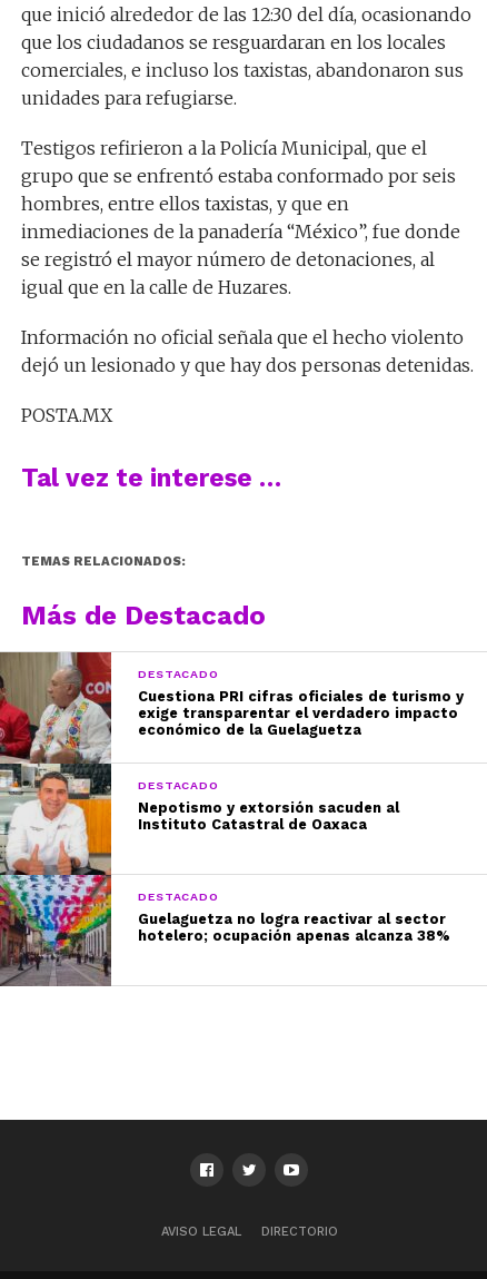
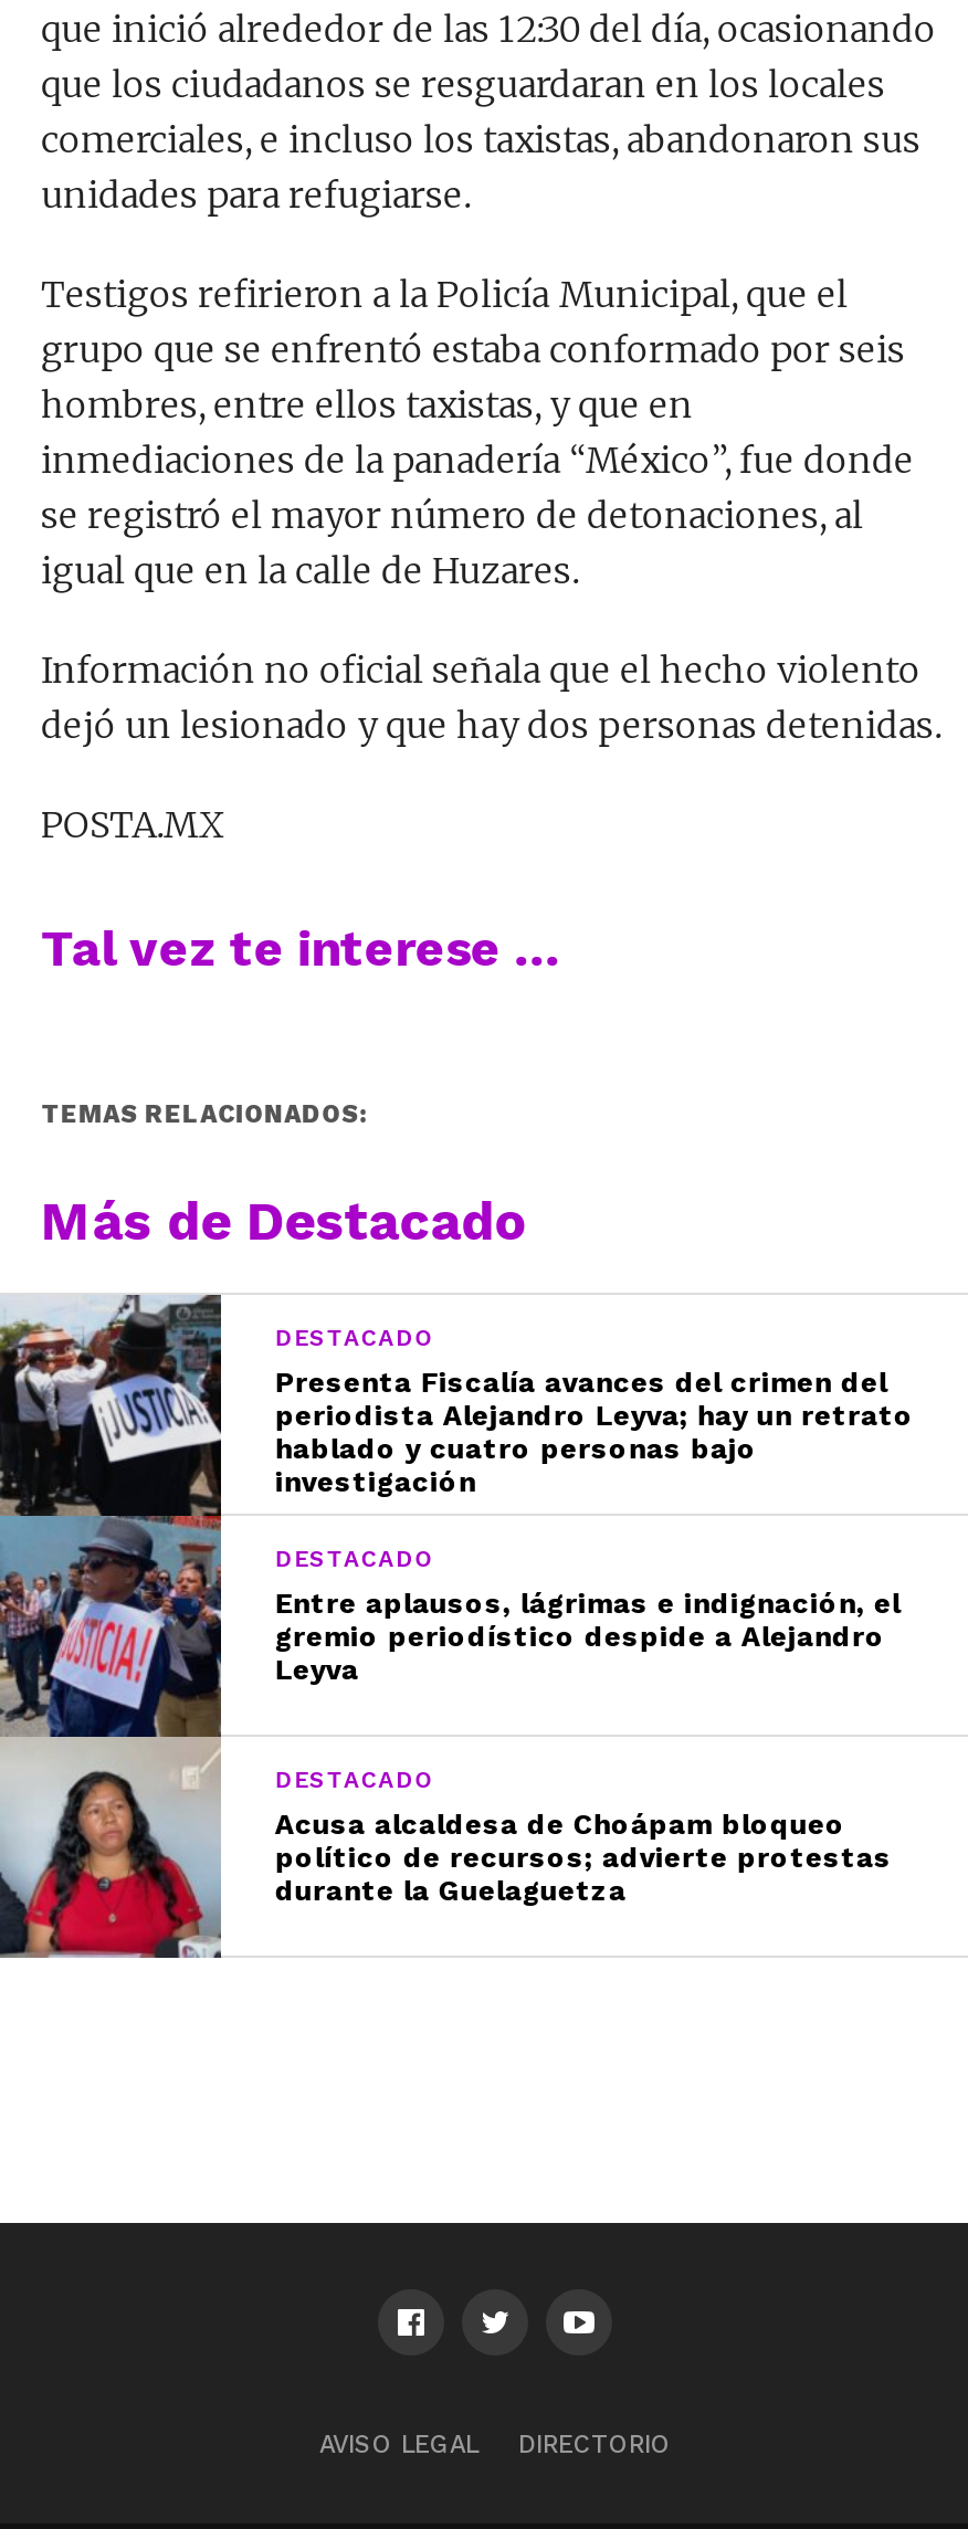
[3,651,464,986] [image] | Cuestiona PRI cifras oficiales de turismo y | exige transparentar el verdadero impacto | económico de la Guelaguetza -> [7,1295,914,1958] [image] | Presenta Fiscalía avances del crimen del | periodista Alejandro Leyva; hay un retrato | hablado y cuatro personas bajo | investigación
[138,799,400,833] Nepotismo y extorsión sacuden al | Instituto Catastral de Oaxaca -> [275,1587,900,1686] Entre aplausos, lágrimas e indignación, el | gremio periodístico despide a Alejandro | Leyva
[138,911,451,944] Guelaguetza no logra reactivar al sector | hotelero; ocupación apenas alcanza 38% -> [275,1808,892,1907] Acusa alcaldesa de Choápam bloqueo | político de recursos; advierte protestas | durante la Guelaguetza

